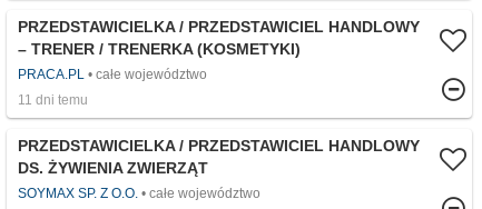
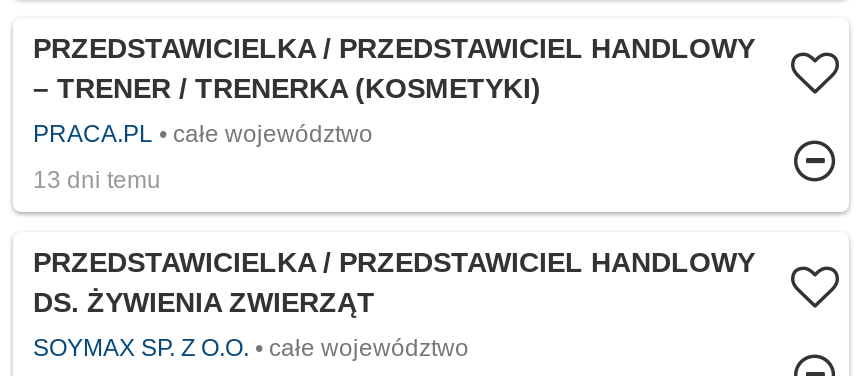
[18,93,88,108] 11 dni temu -> [33,167,161,195] 13 dni temu

